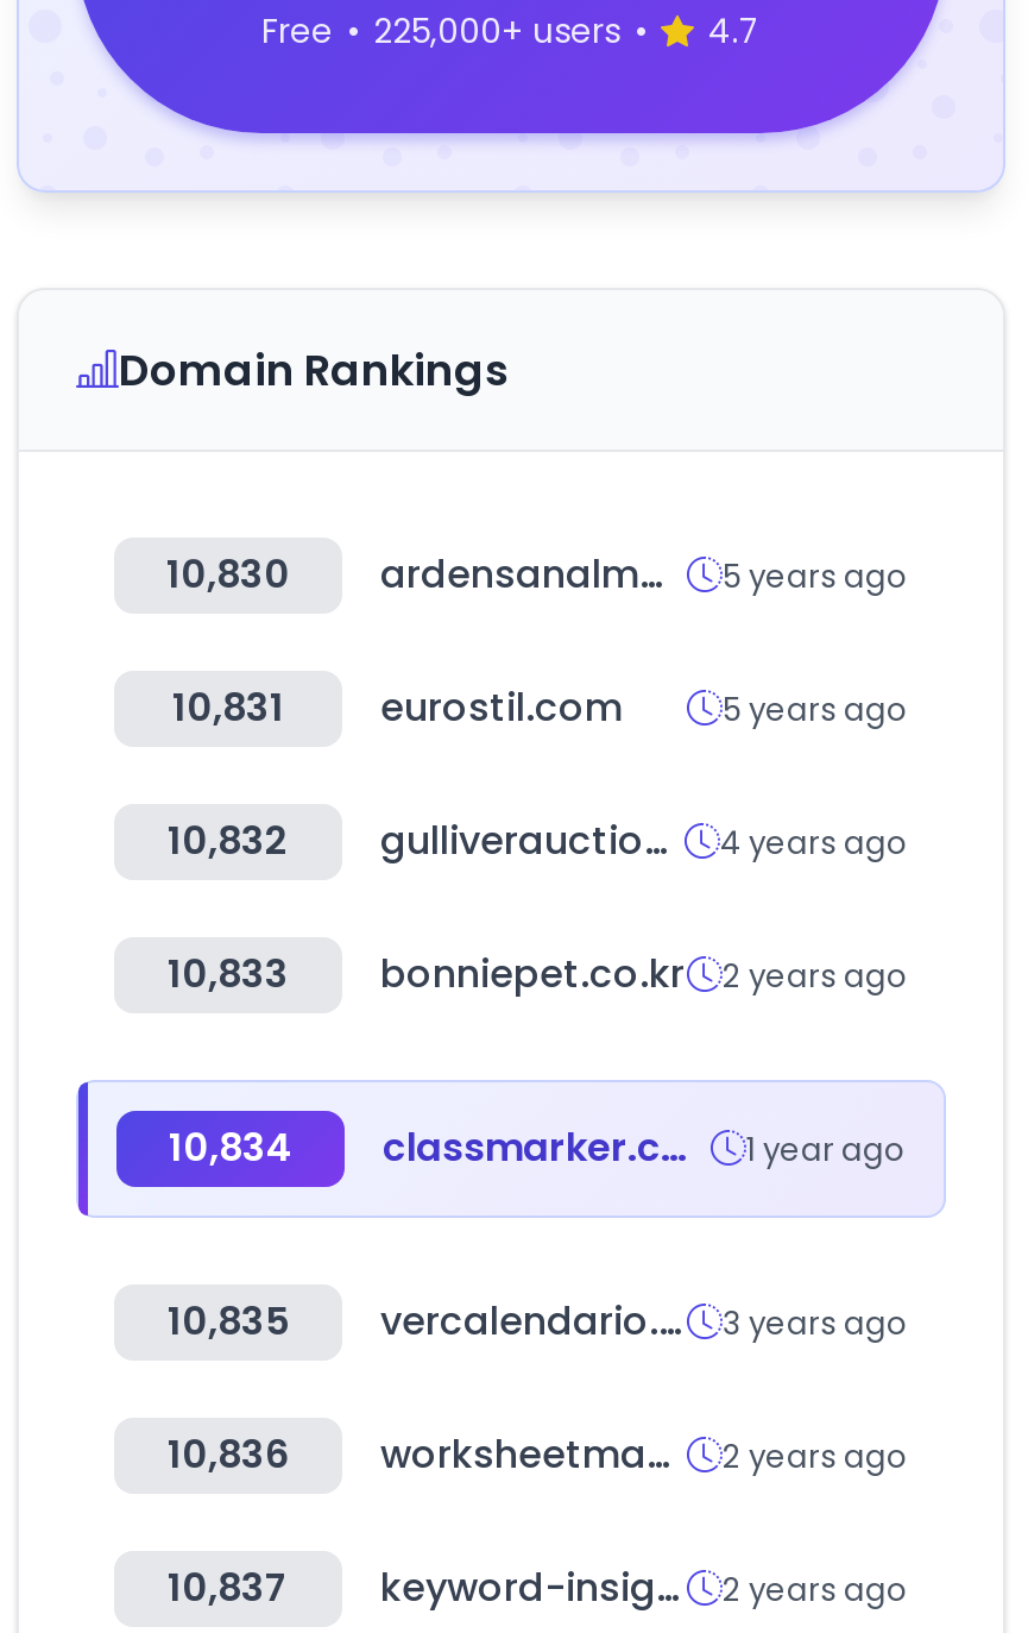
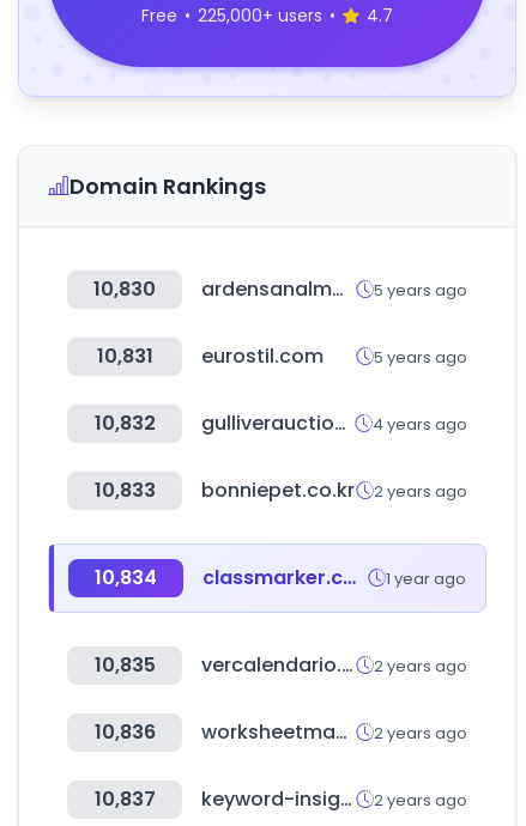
[723,1300,908,1345] 3 years ago -> [374,654,467,677] 2 years ago

